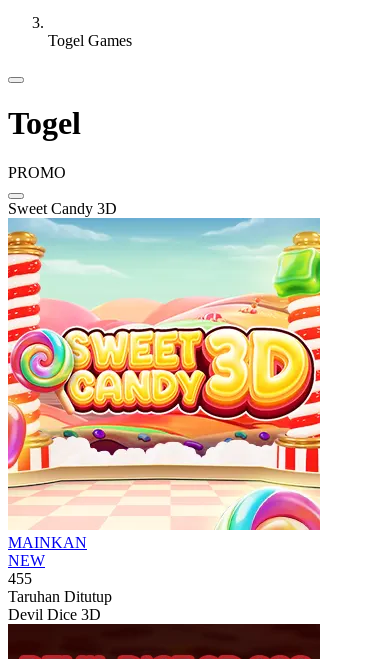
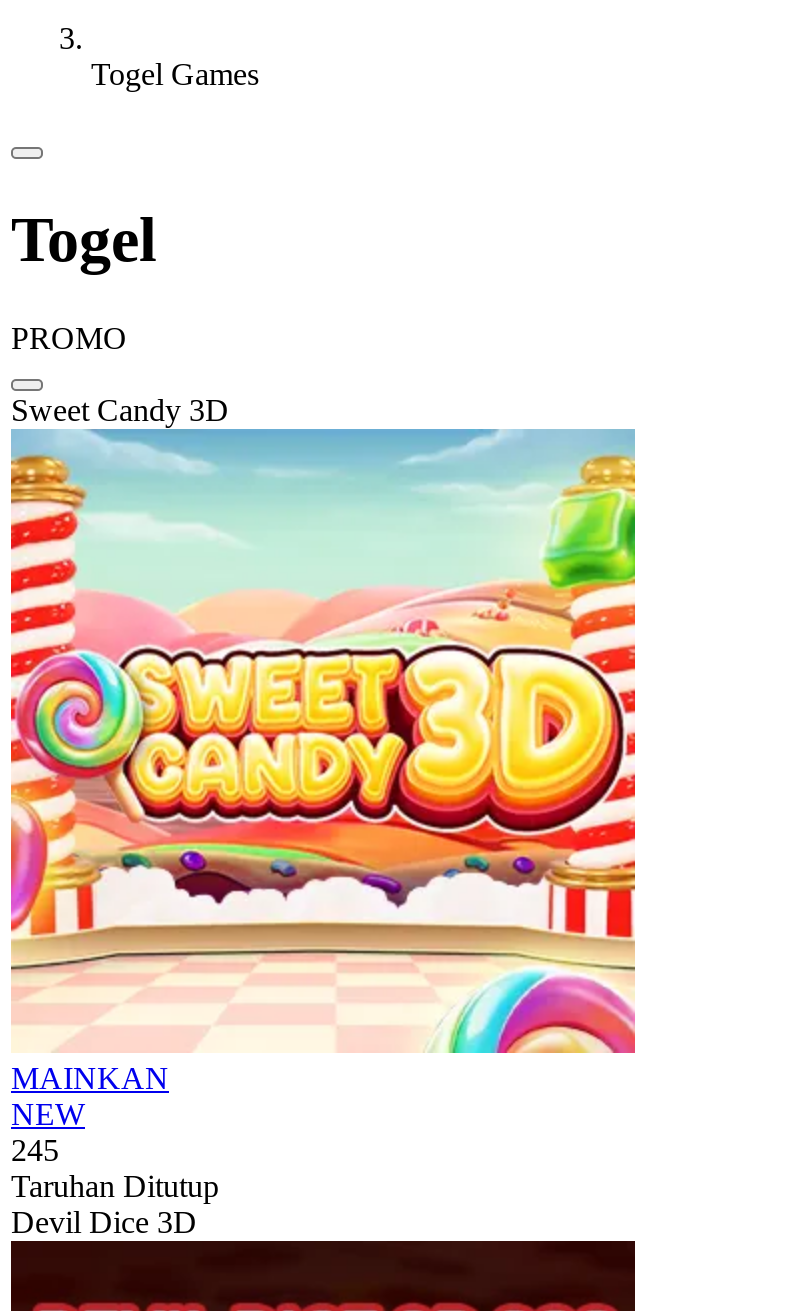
[8,570,32,587] 455 -> [11,1133,59,1167] 245

